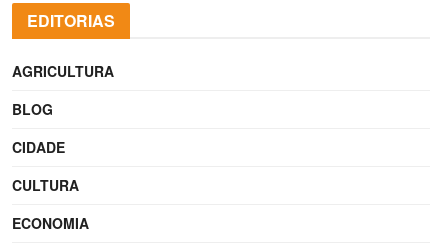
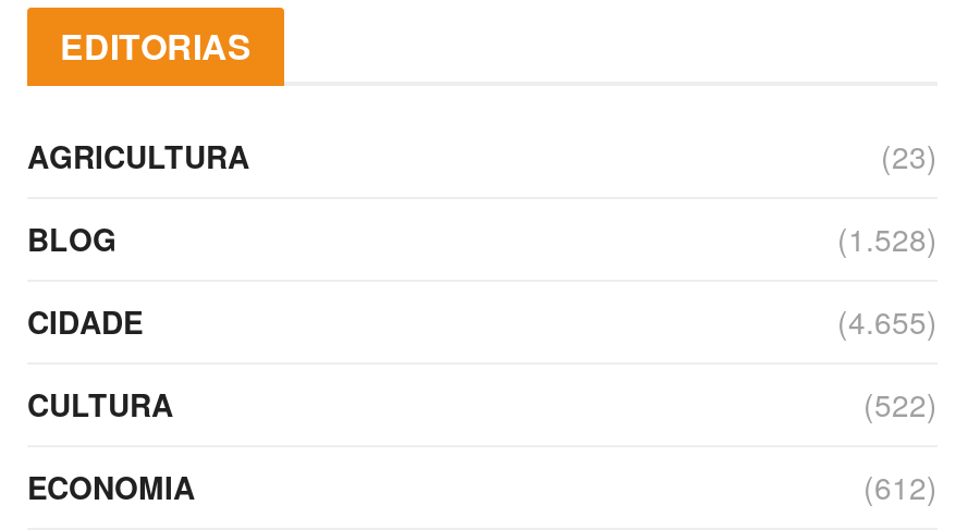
none -> [881,133,938,176] (23)
none -> [837,215,938,259] (1.528)
none -> [837,298,938,342] (4.655)
none -> [863,381,938,424] (522)
none -> [863,464,938,507] (612)

